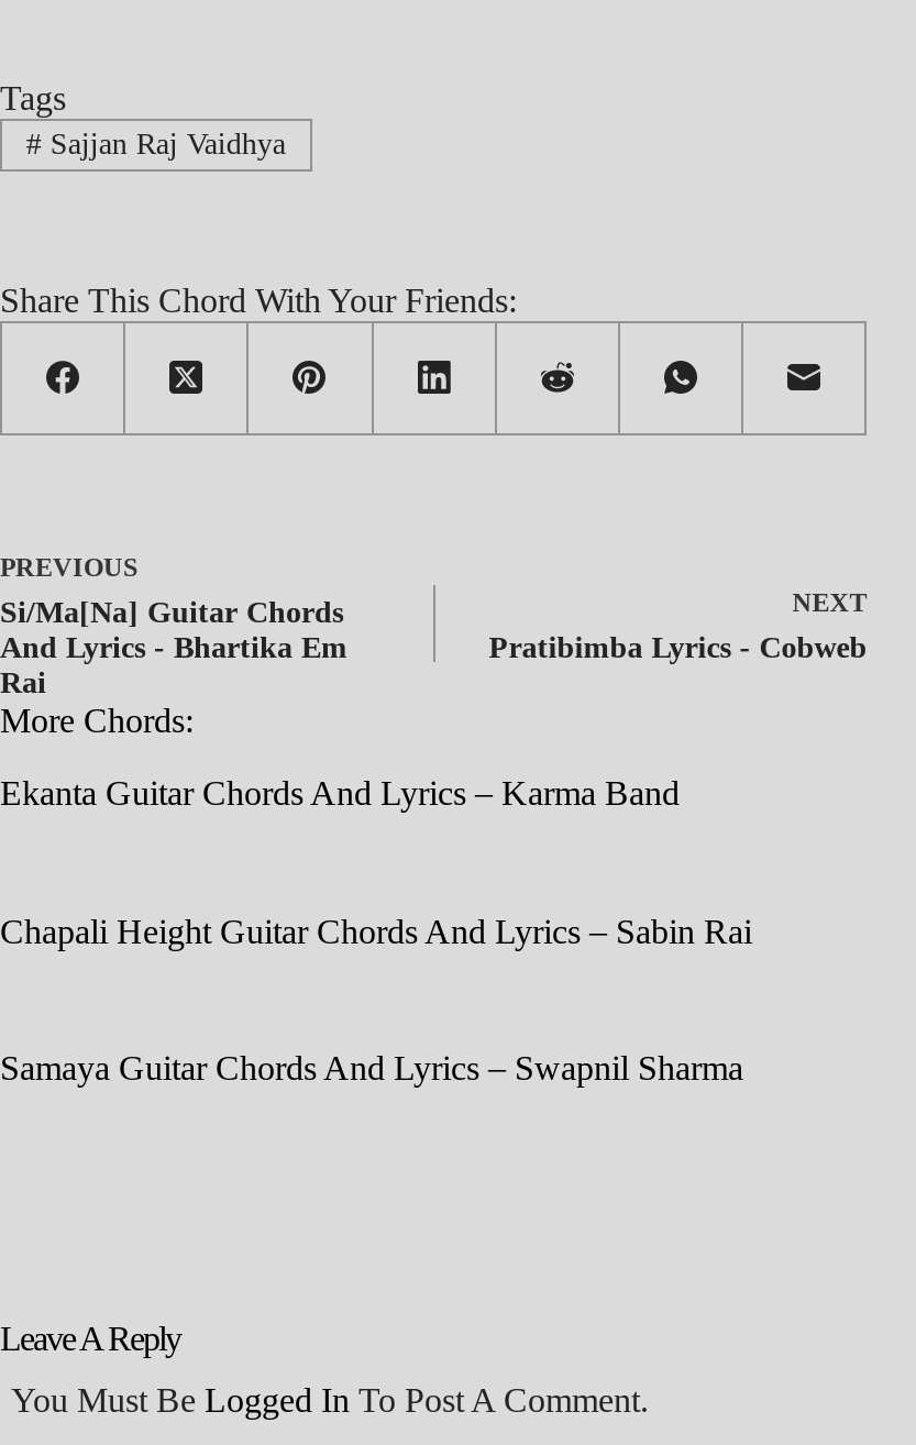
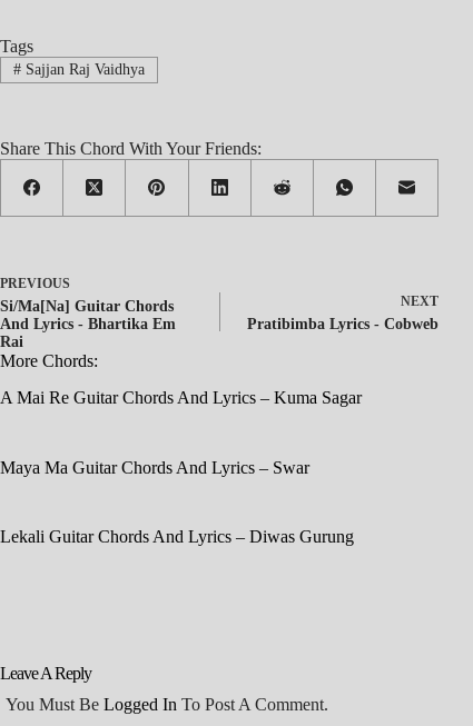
[0,774,680,811] Ekanta Guitar Chords And Lyrics – Karma Band -> [0,388,362,407] A Mai Re Guitar Chords And Lyrics – Kuma Sagar
[0,912,752,949] Chapali Height Guitar Chords And Lyrics – Sabin Rai -> [0,458,309,477] Maya Ma Guitar Chords And Lyrics – Swar
[0,1050,743,1087] Samaya Guitar Chords And Lyrics – Swapnil Sharma -> [0,527,354,546] Lekali Guitar Chords And Lyrics – Diwas Gurung

